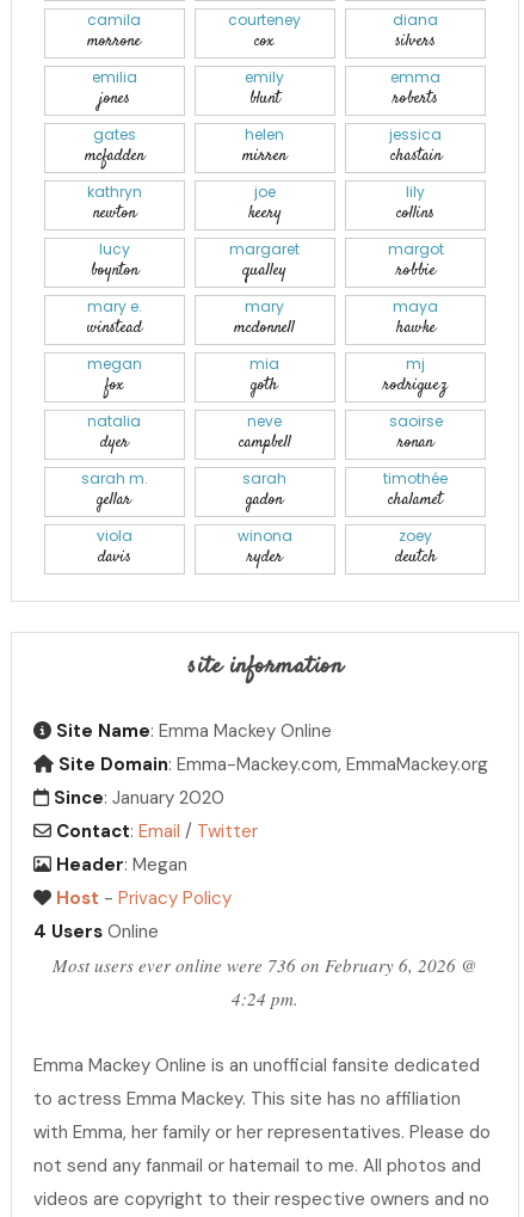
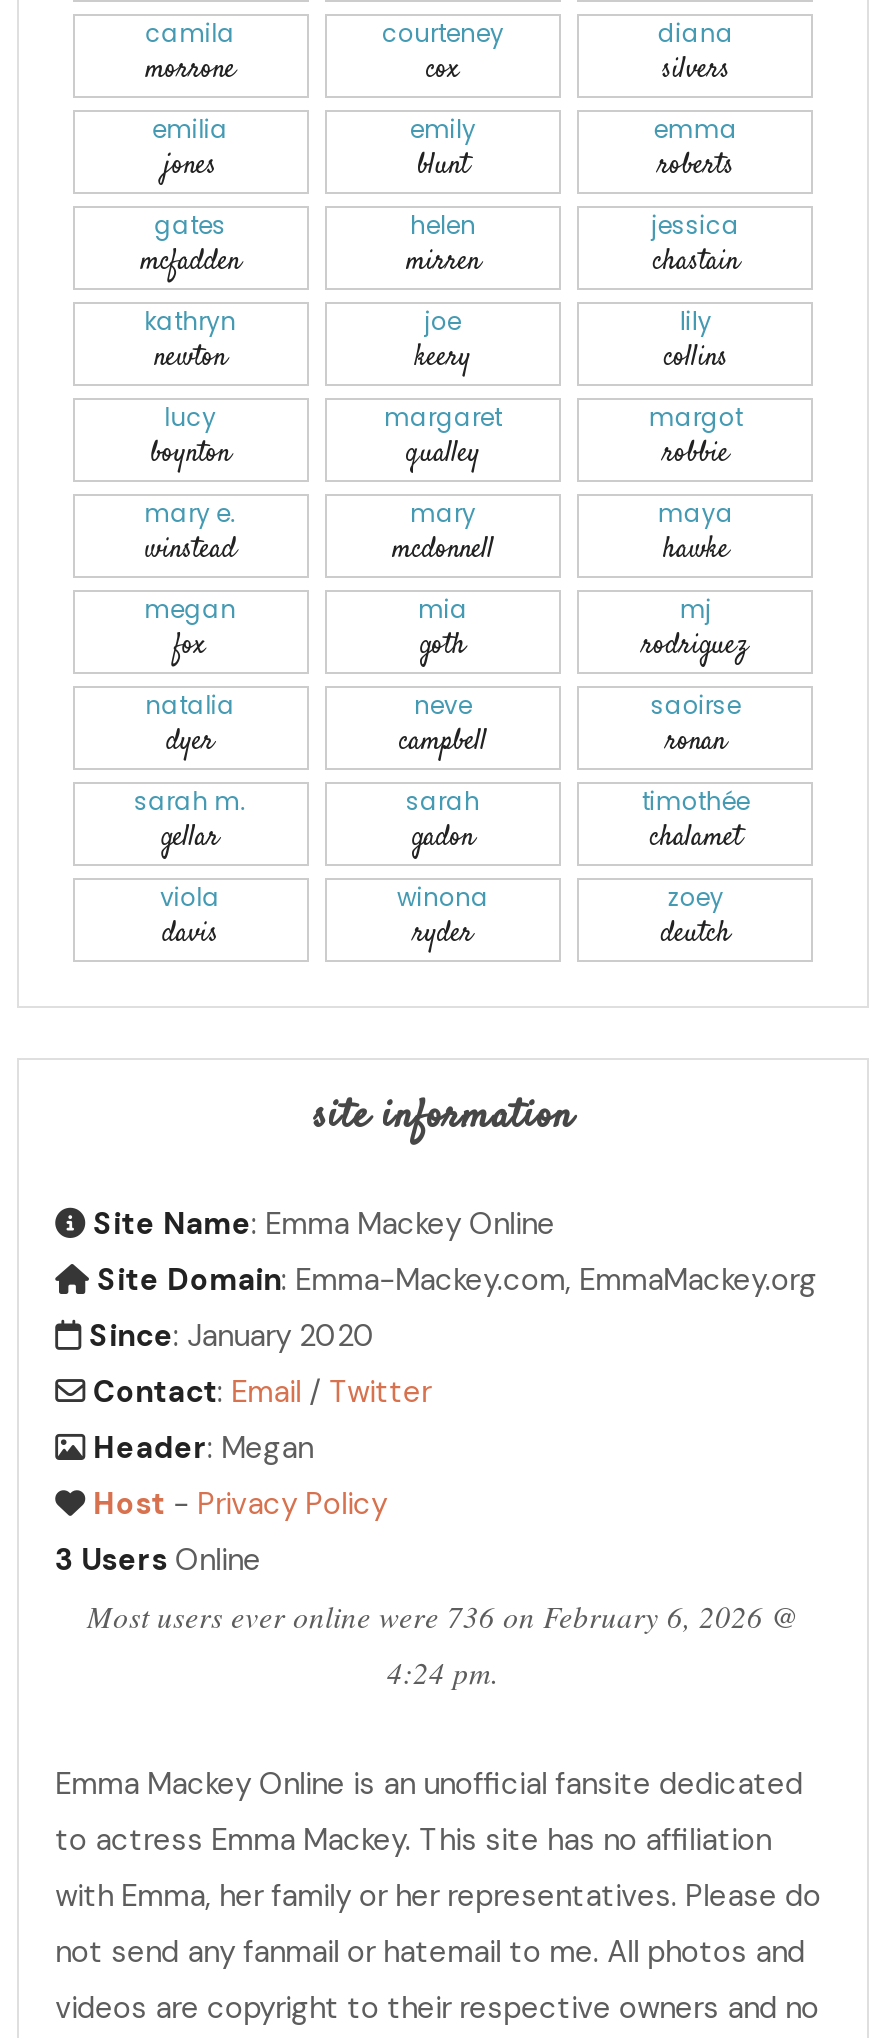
[34,919,159,943] 4 Users Online -> [55,1540,261,1580] 3 Users Online

